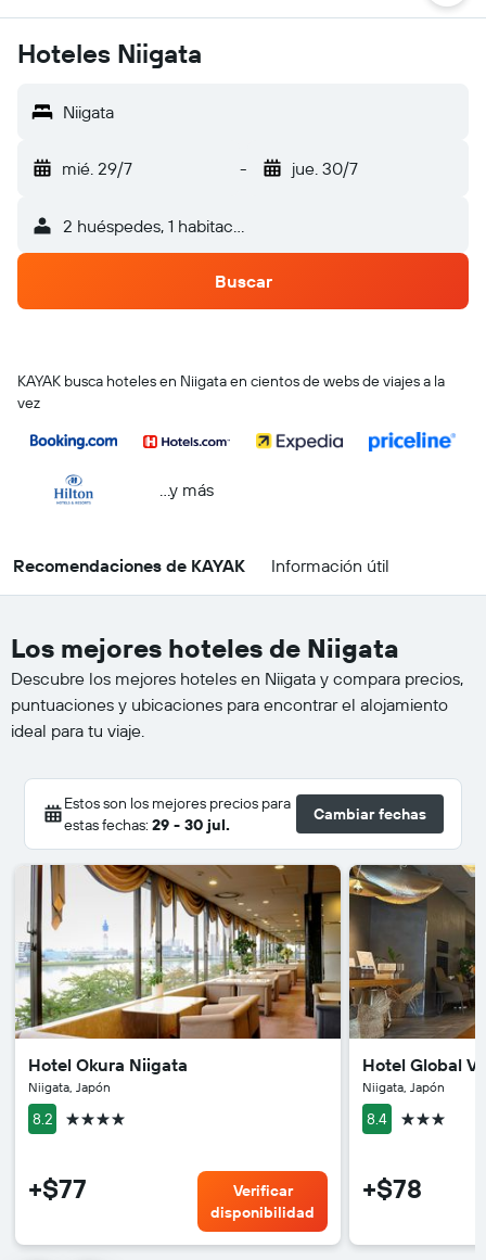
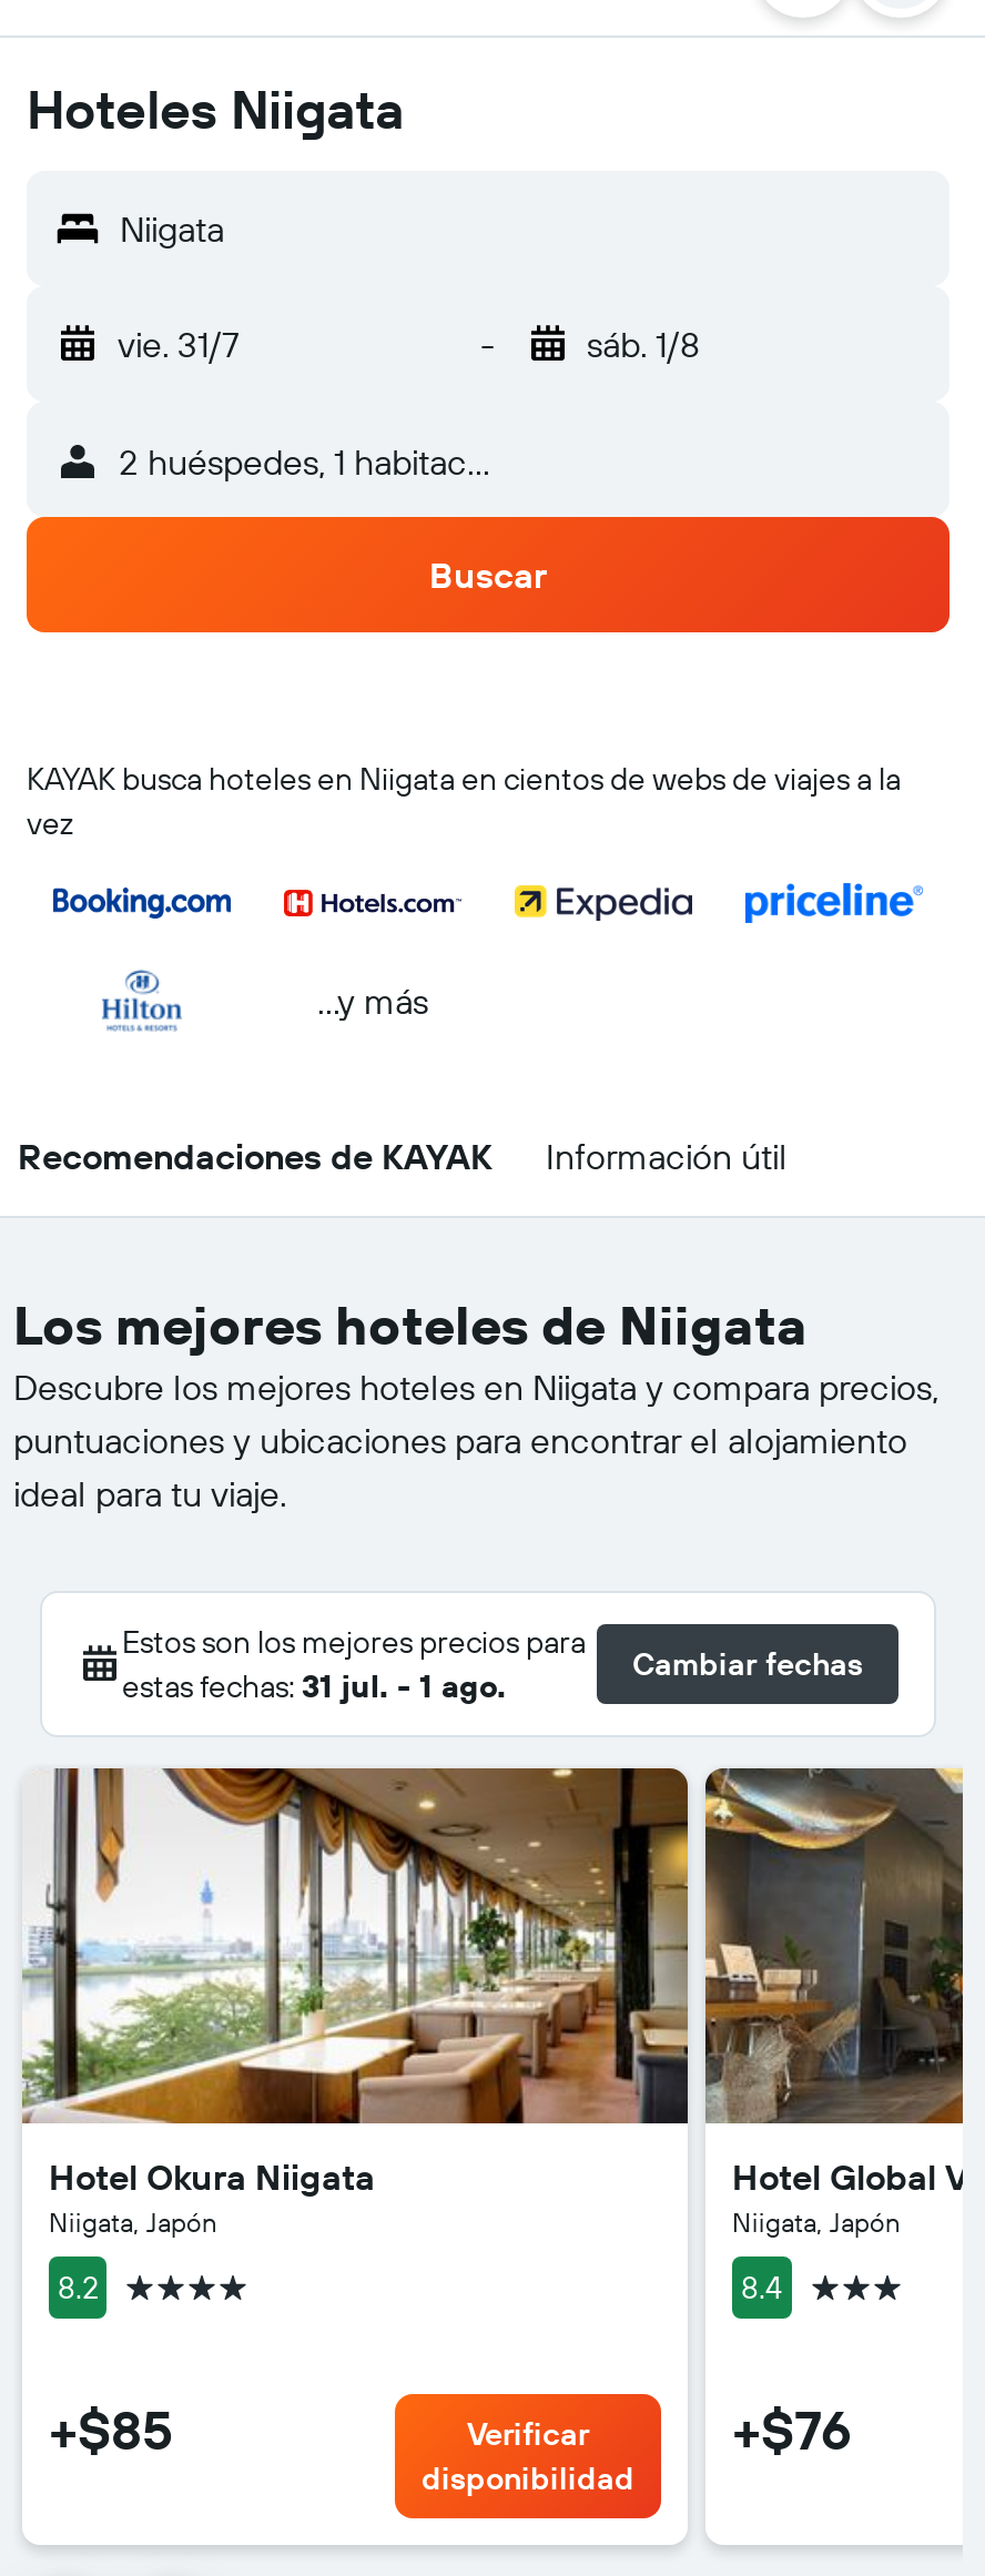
[62,157,132,179] mié. 29/7 -> [118,322,240,366] vie. 31/7
[291,157,357,179] jue. 30/7 -> [587,322,700,366] sáb. 1/8
[64,815,230,835] estas fechas: 29 - 30 jul. -> [122,1666,506,1706] estas fechas: 31 jul. - 1 ago.
[28,1172,87,1205] +$77 -> [49,2396,173,2463] +$85
[362,1172,422,1205] +$78 -> [732,2396,852,2463] +$76

